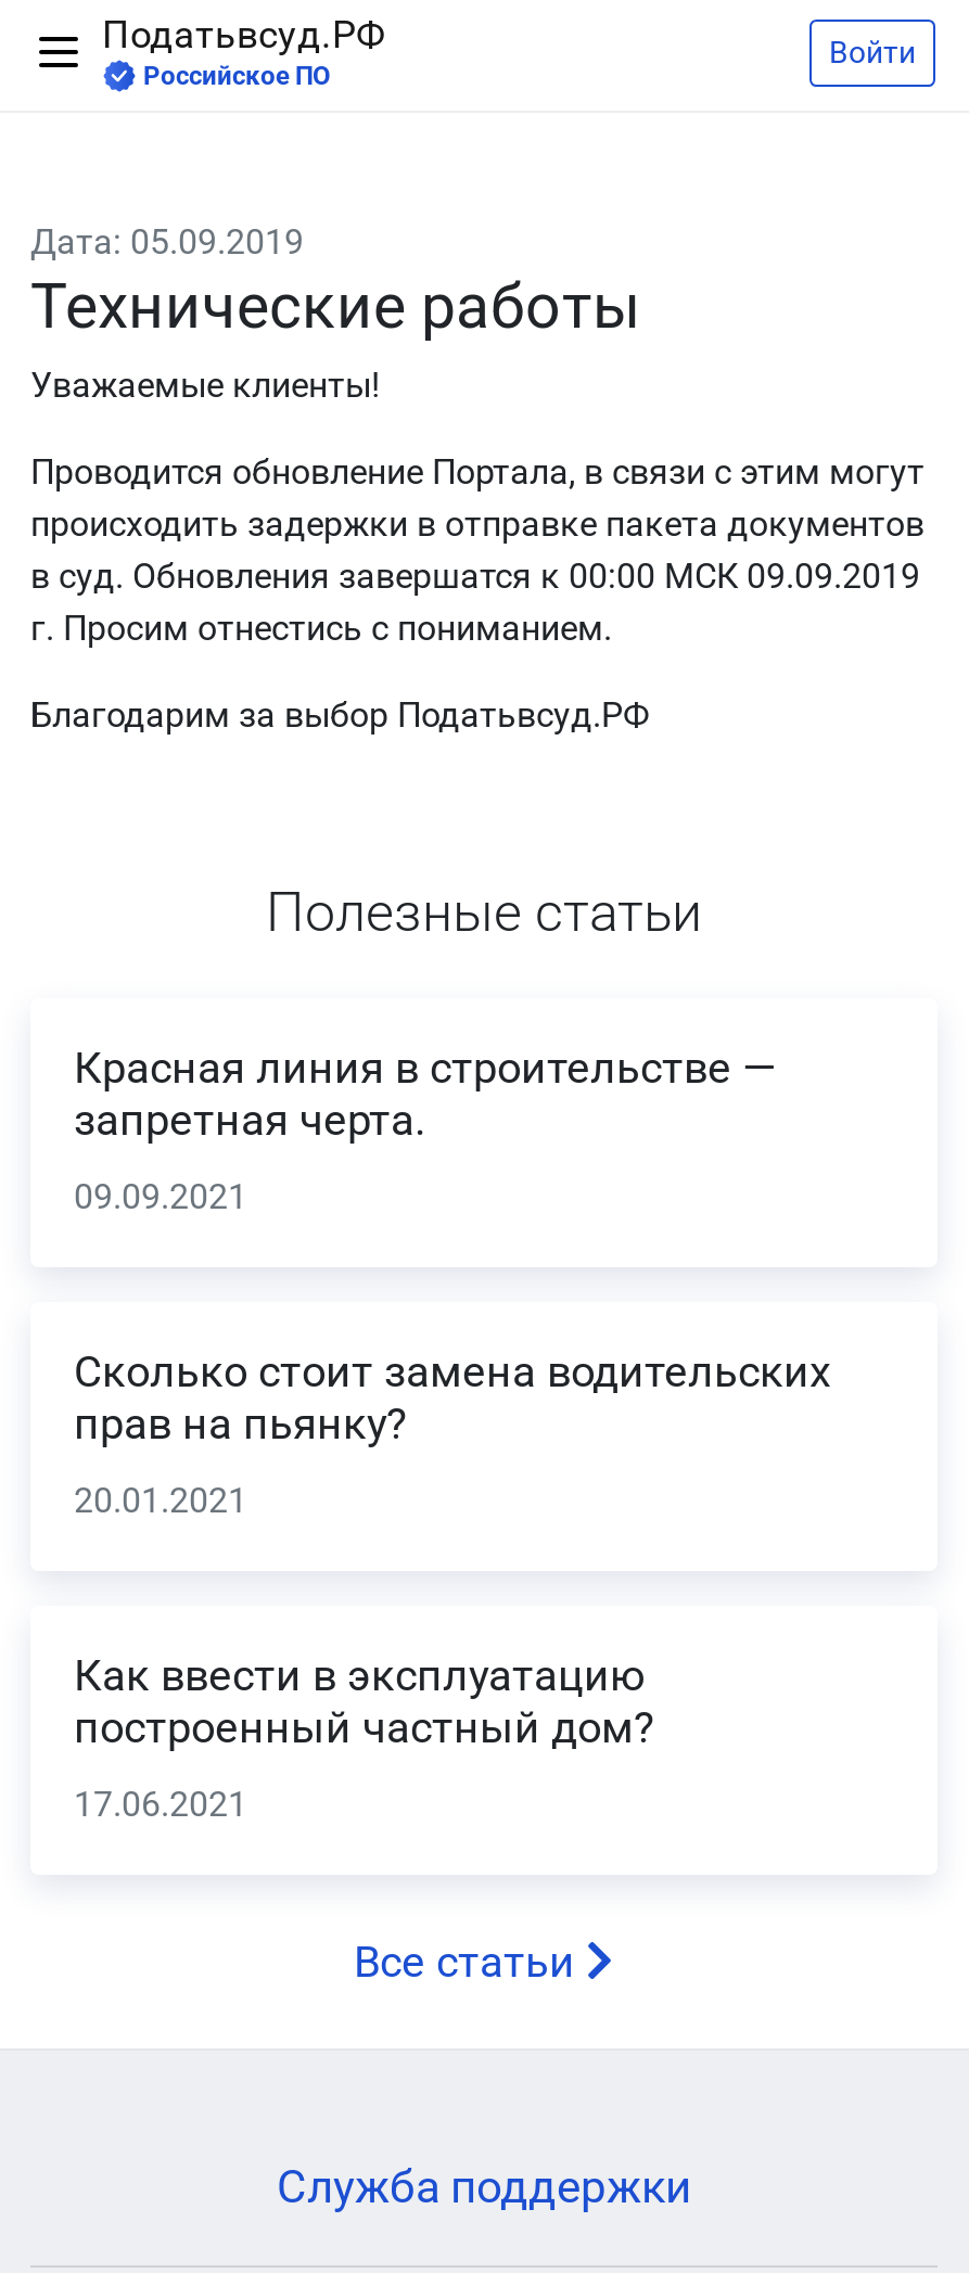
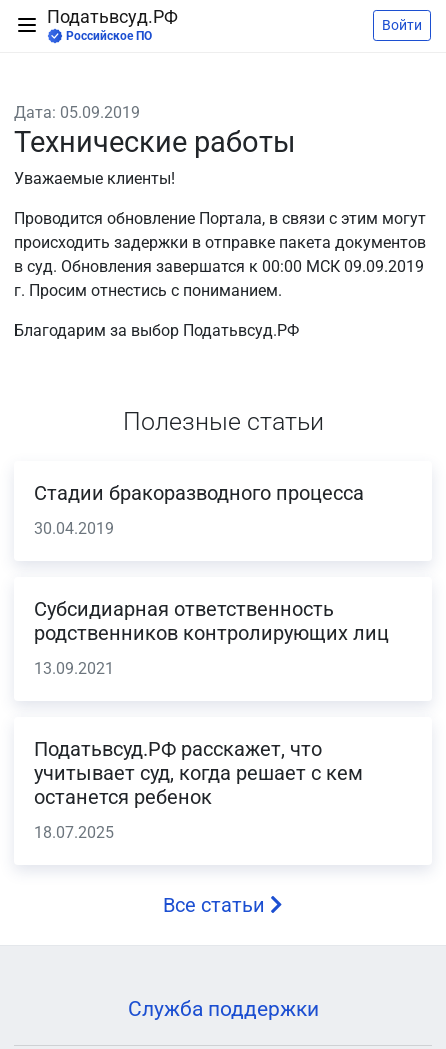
[74,1042,777,1146] Красная линия в строительстве — | запретная черта. -> [34,481,364,505] Стадии бракоразводного процесса
[74,1176,247,1217] 09.09.2021 -> [34,519,114,538] 30.04.2019
[74,1345,831,1450] Сколько стоит замена водительских | прав на пьянку? -> [34,597,389,645] Субсидиарная ответственность | родственников контролирующих лиц
[74,1480,247,1521] 20.01.2021 -> [34,659,114,678] 13.09.2021
[74,1649,653,1753] Как ввести в эксплуатацию | построенный частный дом? -> [34,737,363,809] Податьвсуд.РФ расскажет, что | учитывает суд, когда решает с кем | останется ребенок
[74,1784,247,1825] 17.06.2021 -> [34,823,114,842] 18.07.2025

